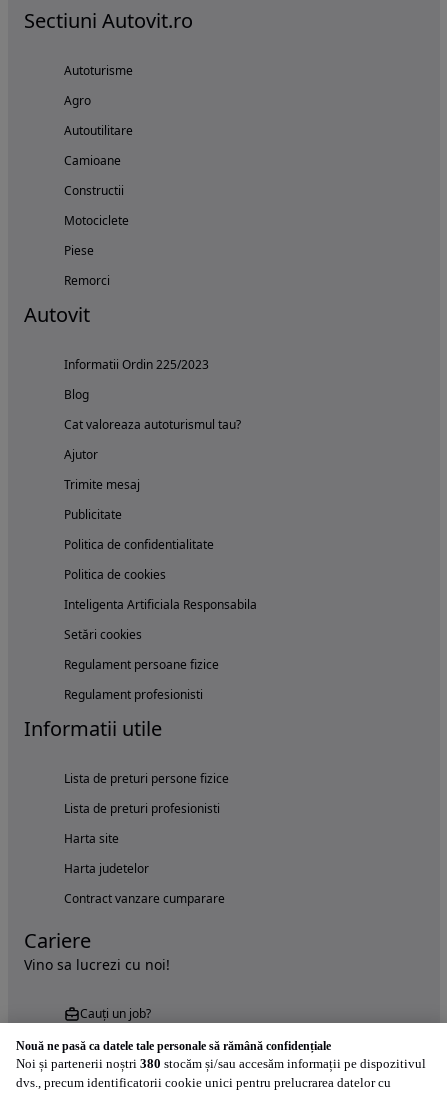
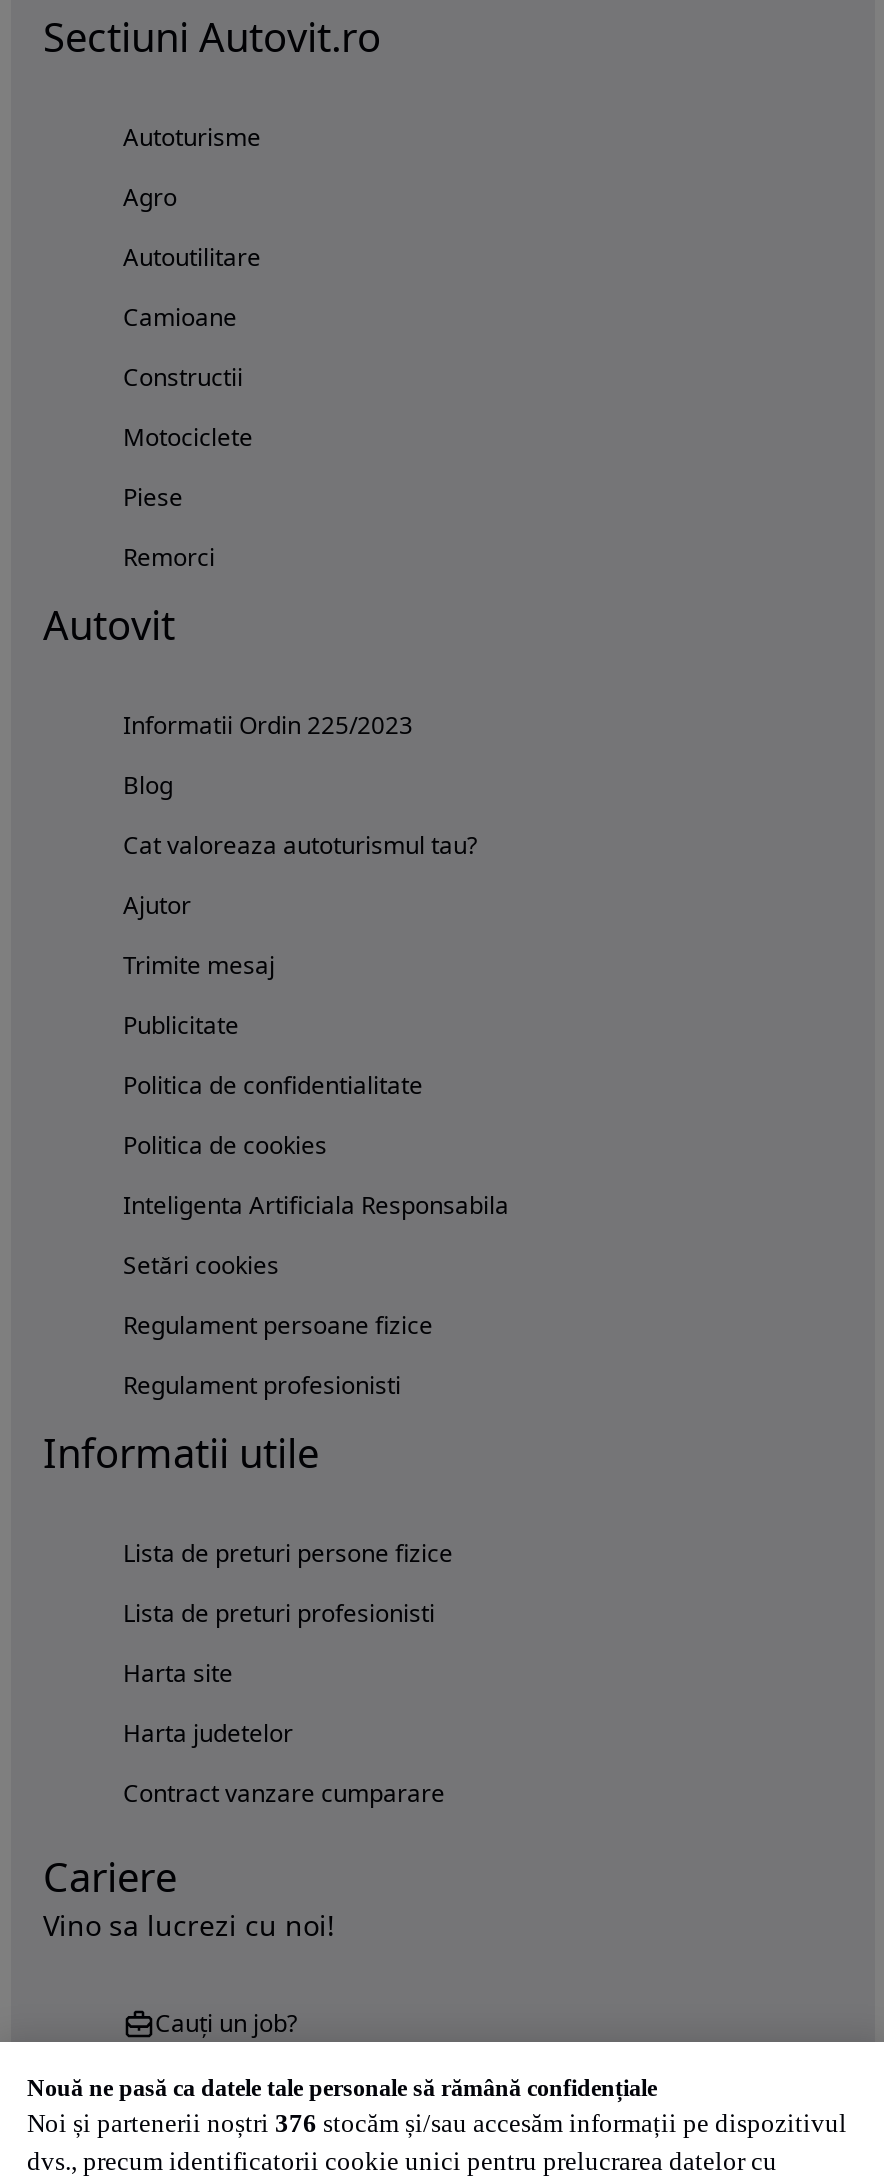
[16,1056,426,1071] Noi și partenerii noștri 380 stocăm și/sau accesăm informații pe dispozitivul -> [27,2108,847,2138] Noi și partenerii noștri 376 stocăm și/sau accesăm informații pe dispozitivul

